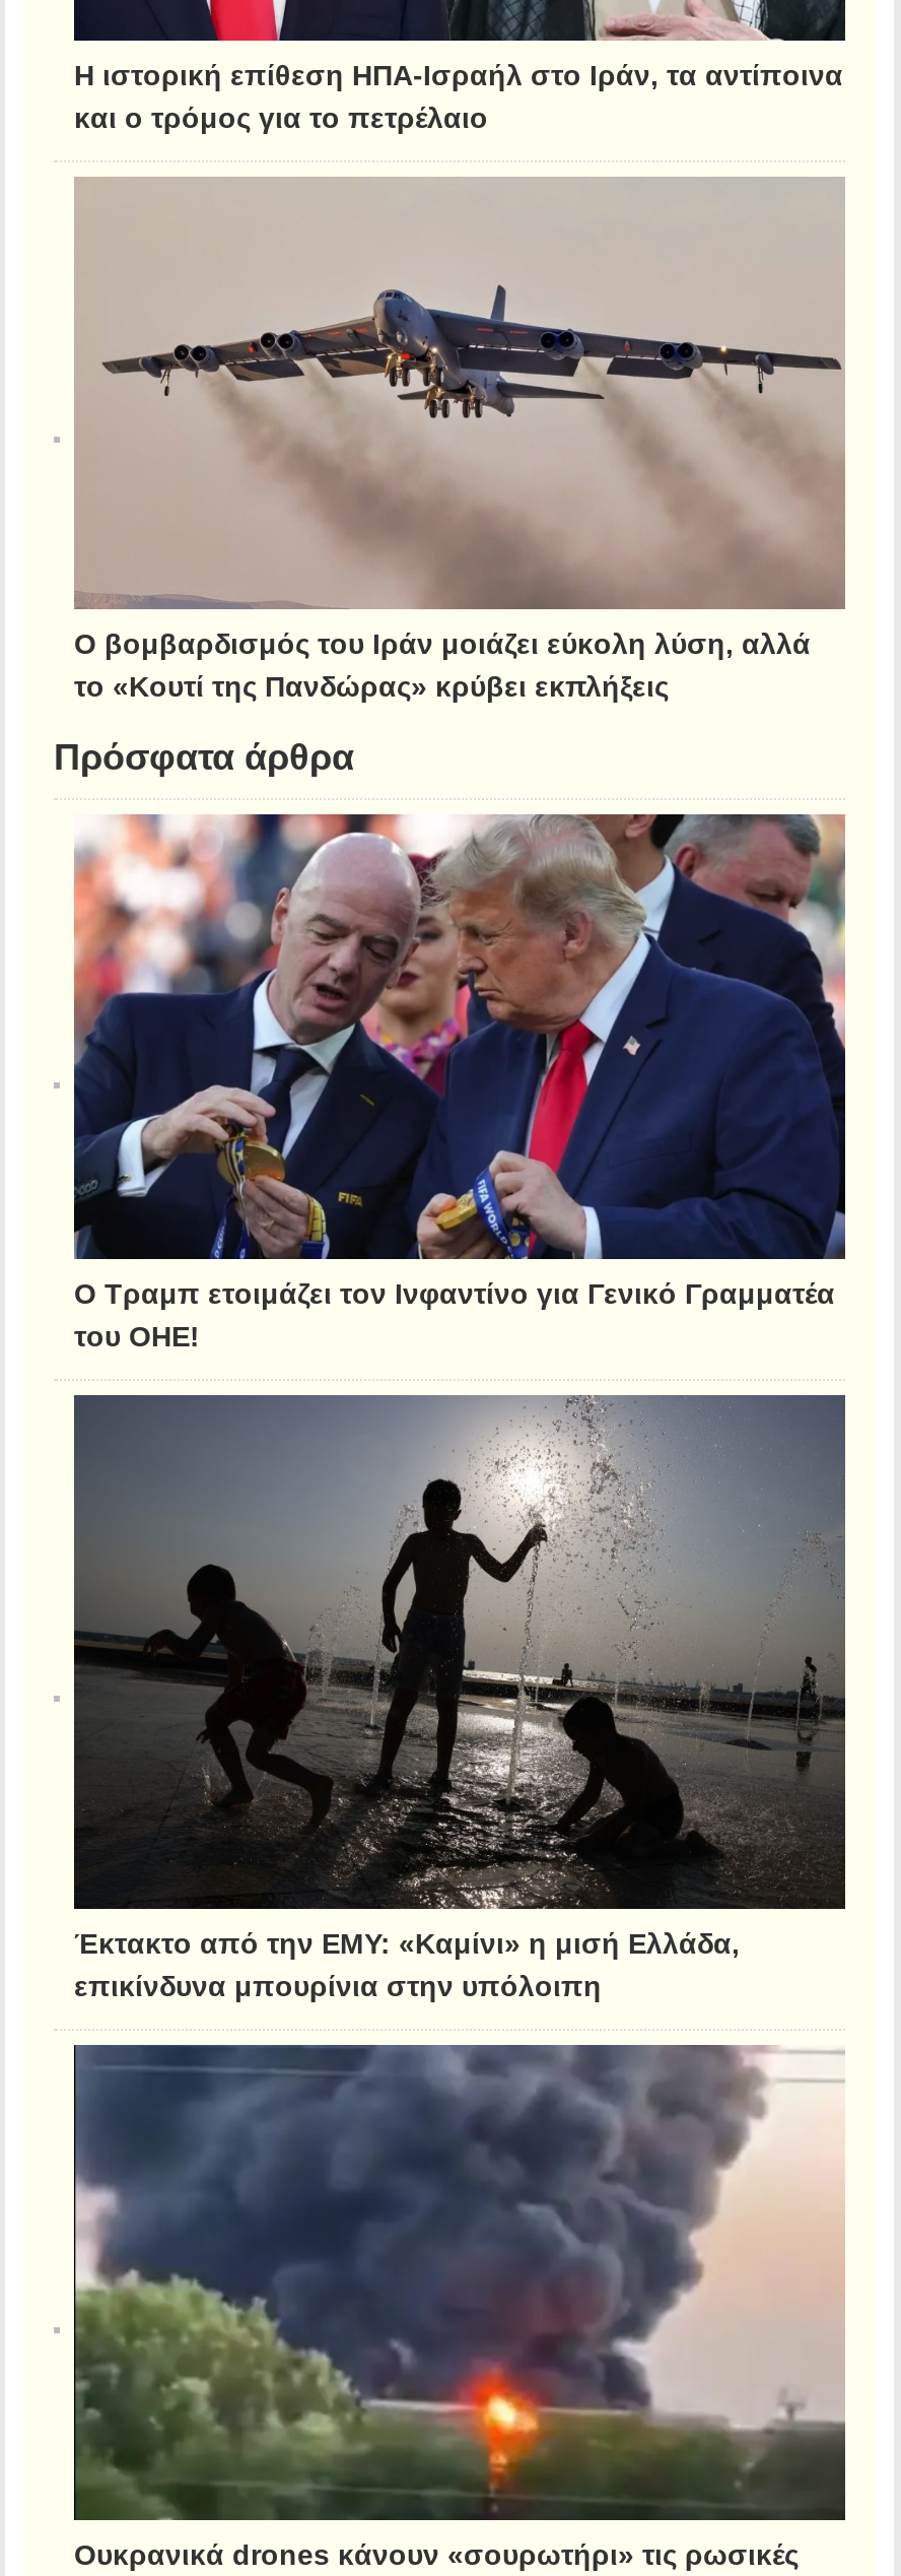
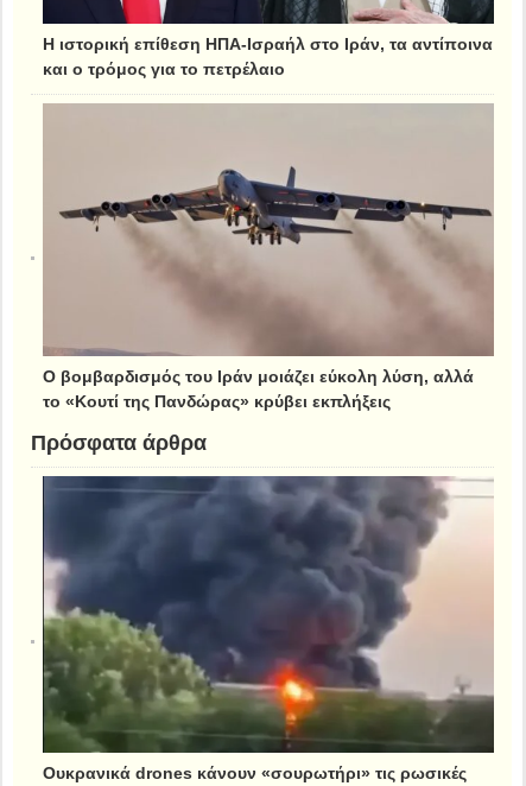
[54,812,845,1349] [image] | Ο Τραμπ ετοιμάζει τον Ινφαντίνο για Γενικό Γραμματέα | του ΟΗΕ! -> none
[54,1393,847,1999] [image] | Έκτακτο από την ΕΜΥ: «Καμίνι» η μισή Ελλάδα, | επικίνδυνα μπουρίνια στην υπόλοιπη -> none

